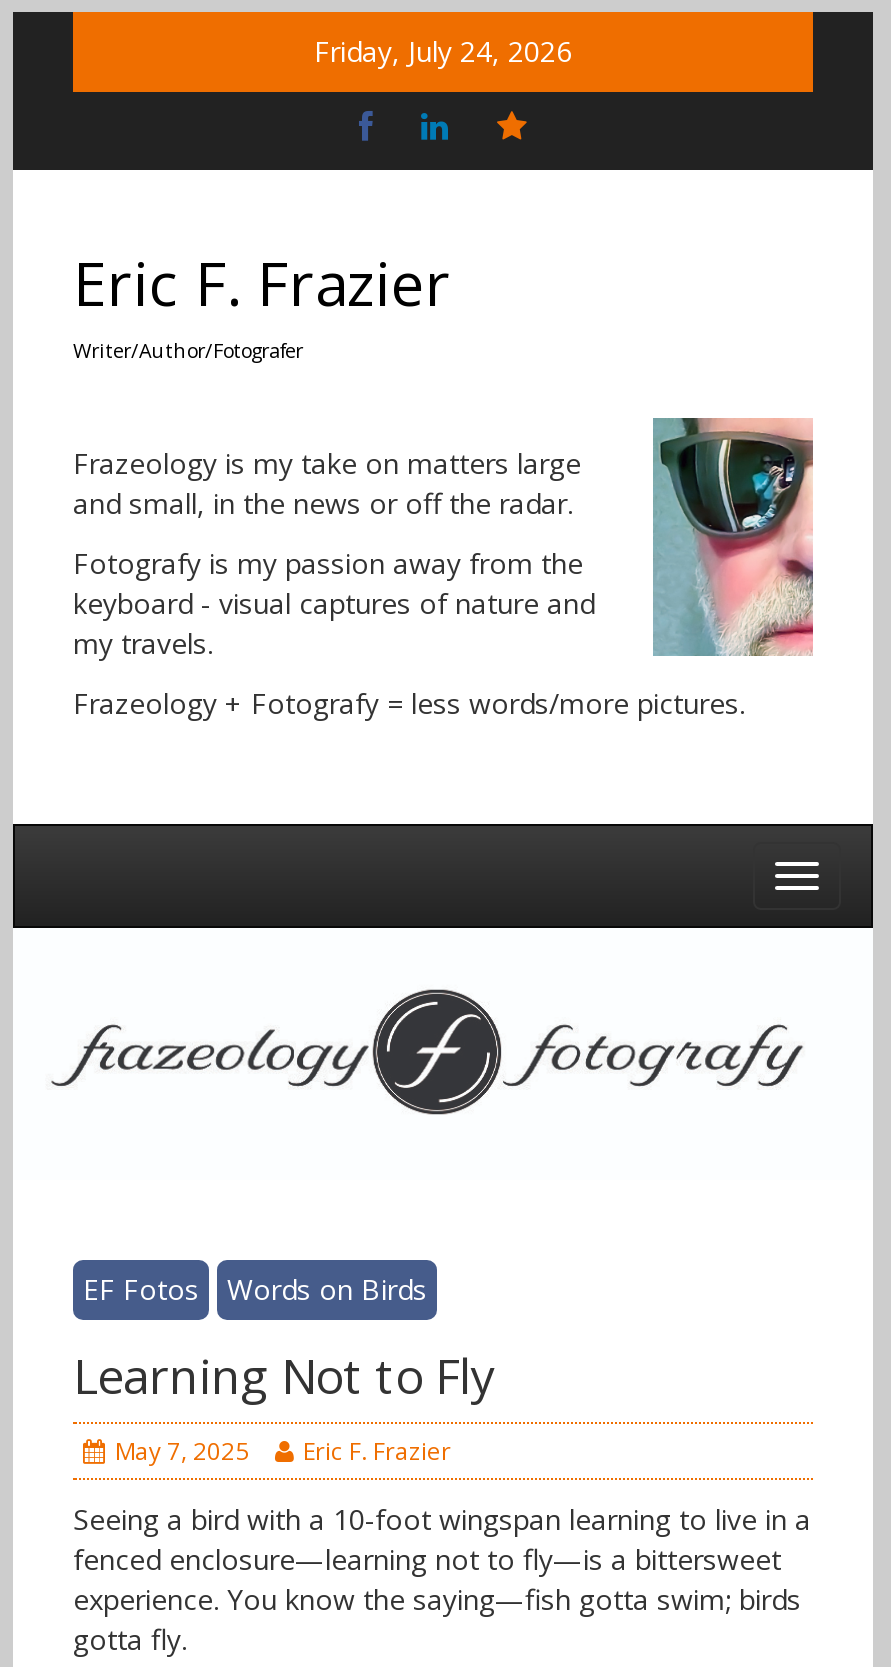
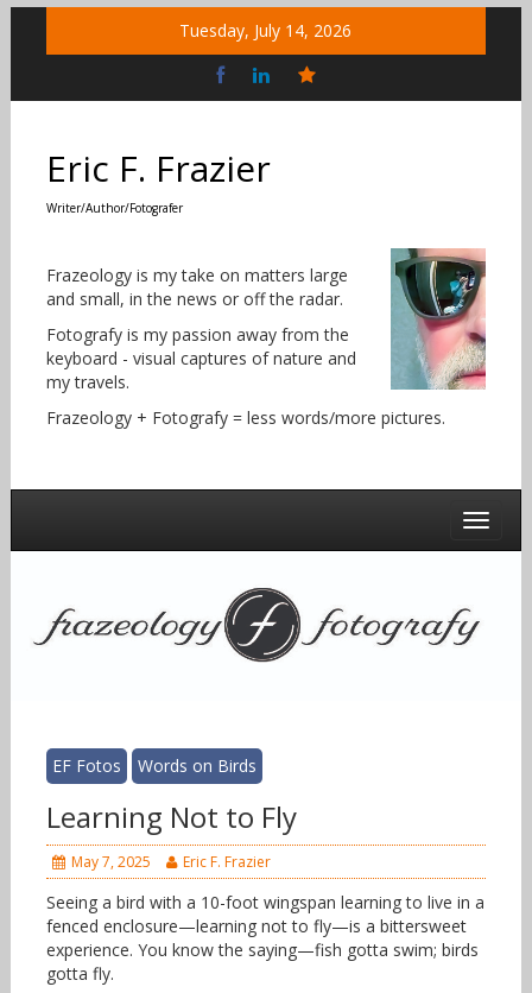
[314,32,572,70] Friday, July 24, 2026 -> [180,19,352,42] Tuesday, July 14, 2026

